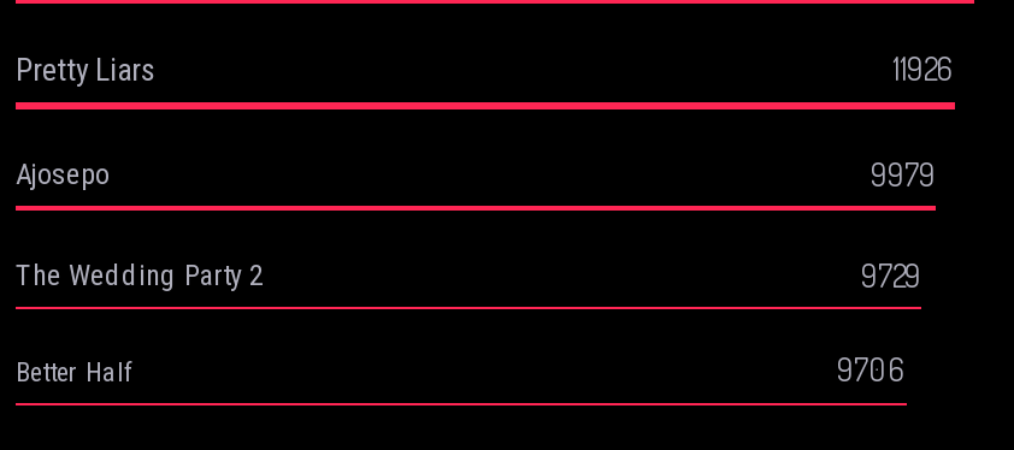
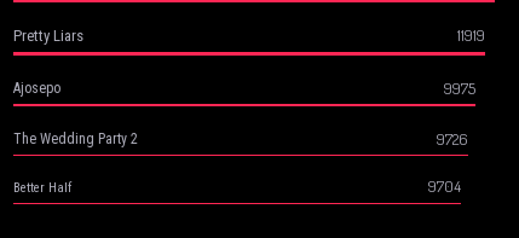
[892,50,955,88] 11926 -> [457,26,485,45] 11919
[871,156,936,194] 9979 -> [444,79,475,98] 9975
[861,257,921,295] 9729 -> [437,130,468,149] 9726
[837,351,907,389] 9706 -> [428,177,461,196] 9704

